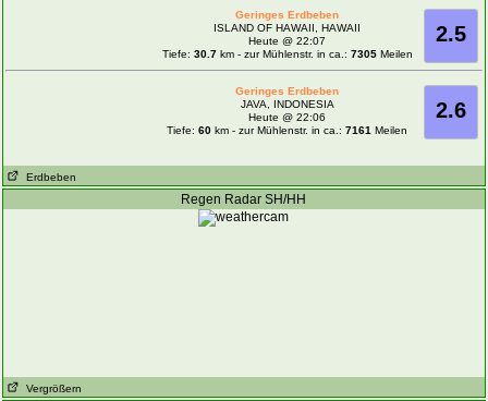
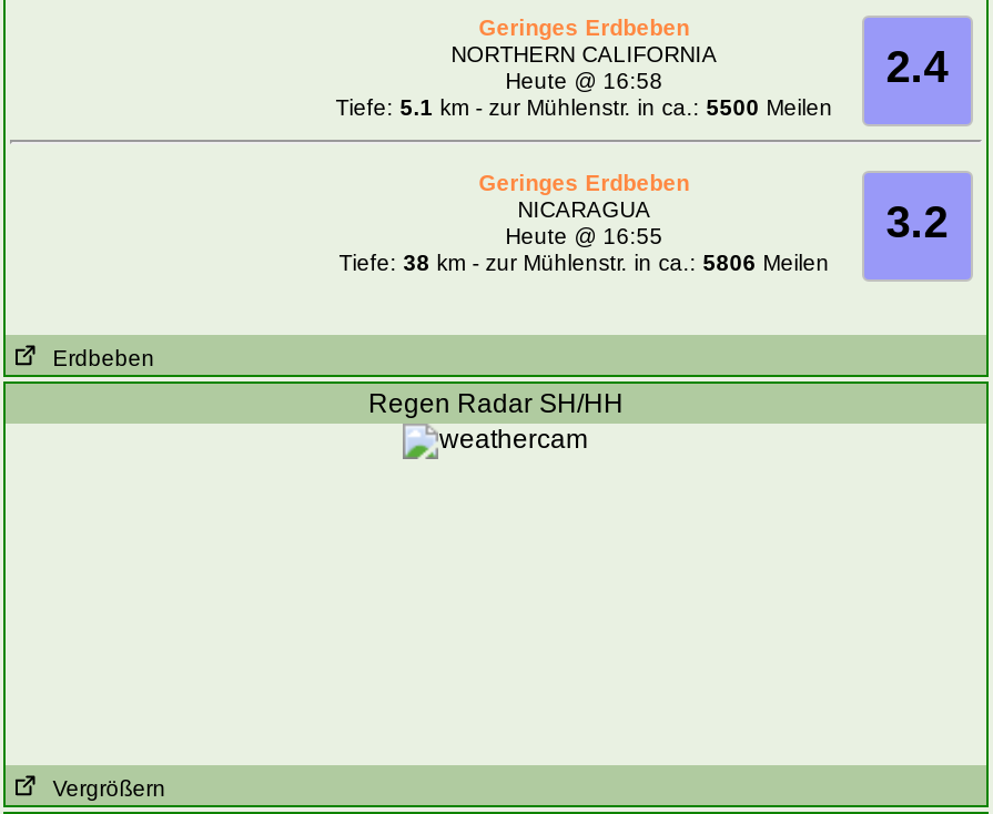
[162,22,413,60] ISLAND OF HAWAII, HAWAII | Heute @ 22:07 | Tiefe: 30.7 km - zur Mühlenstr. in ca.: 7305 Meilen -> [336,42,833,120] NORTHERN CALIFORNIA | Heute @ 16:58 | Tiefe: 5.1 km - zur Mühlenstr. in ca.: 5500 Meilen
[435,22,466,46] 2.5 -> [886,42,948,91] 2.4
[167,98,408,136] JAVA, INDONESIA | Heute @ 22:06 | Tiefe: 60 km - zur Mühlenstr. in ca.: 7161 Meilen -> [339,197,829,275] NICARAGUA | Heute @ 16:55 | Tiefe: 38 km - zur Mühlenstr. in ca.: 5806 Meilen
[435,98,466,122] 2.6 -> [886,197,948,246] 3.2

